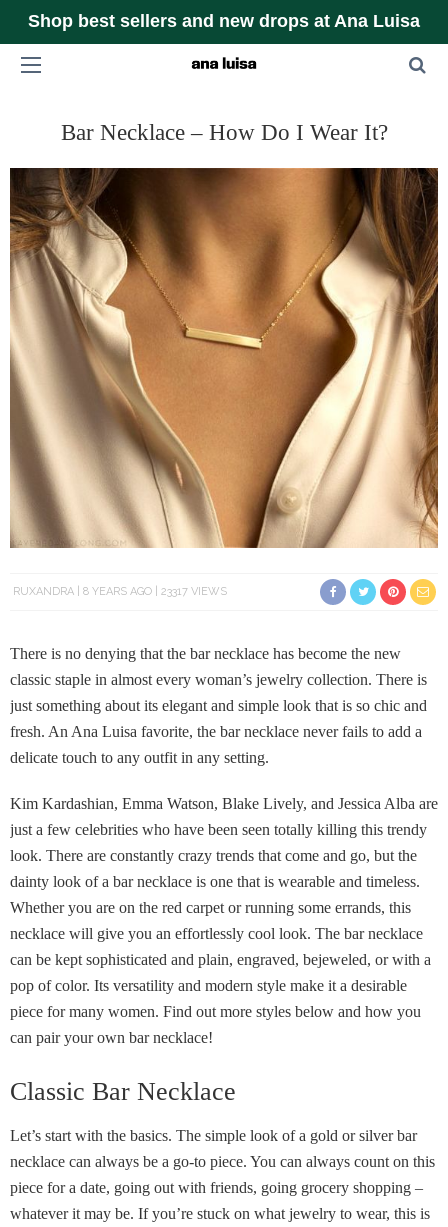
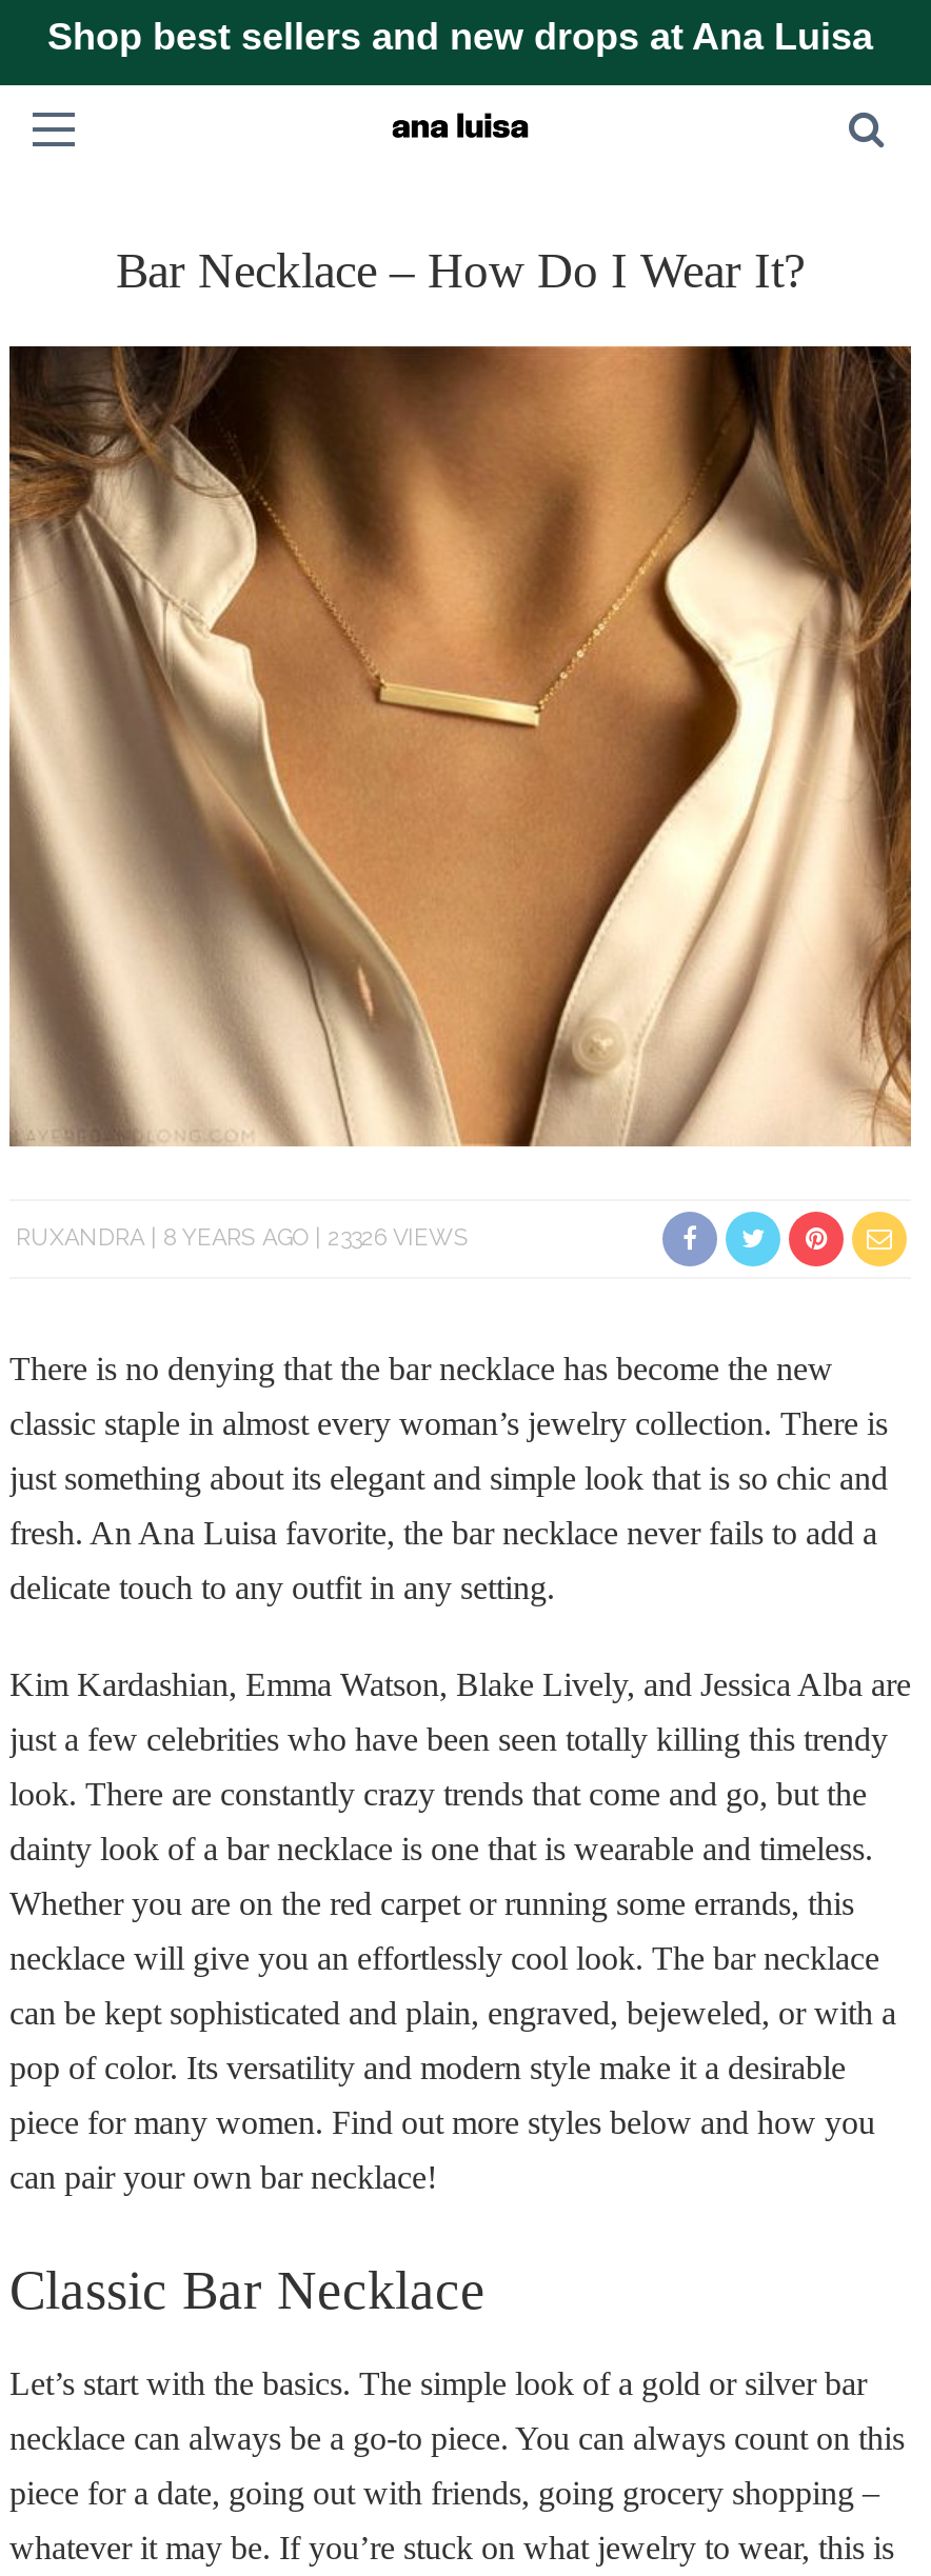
[13,585,227,598] RUXANDRA 8 YEARS AGO 23317 VIEWS -> [16,1225,469,1252] RUXANDRA 8 YEARS AGO 23326 VIEWS

